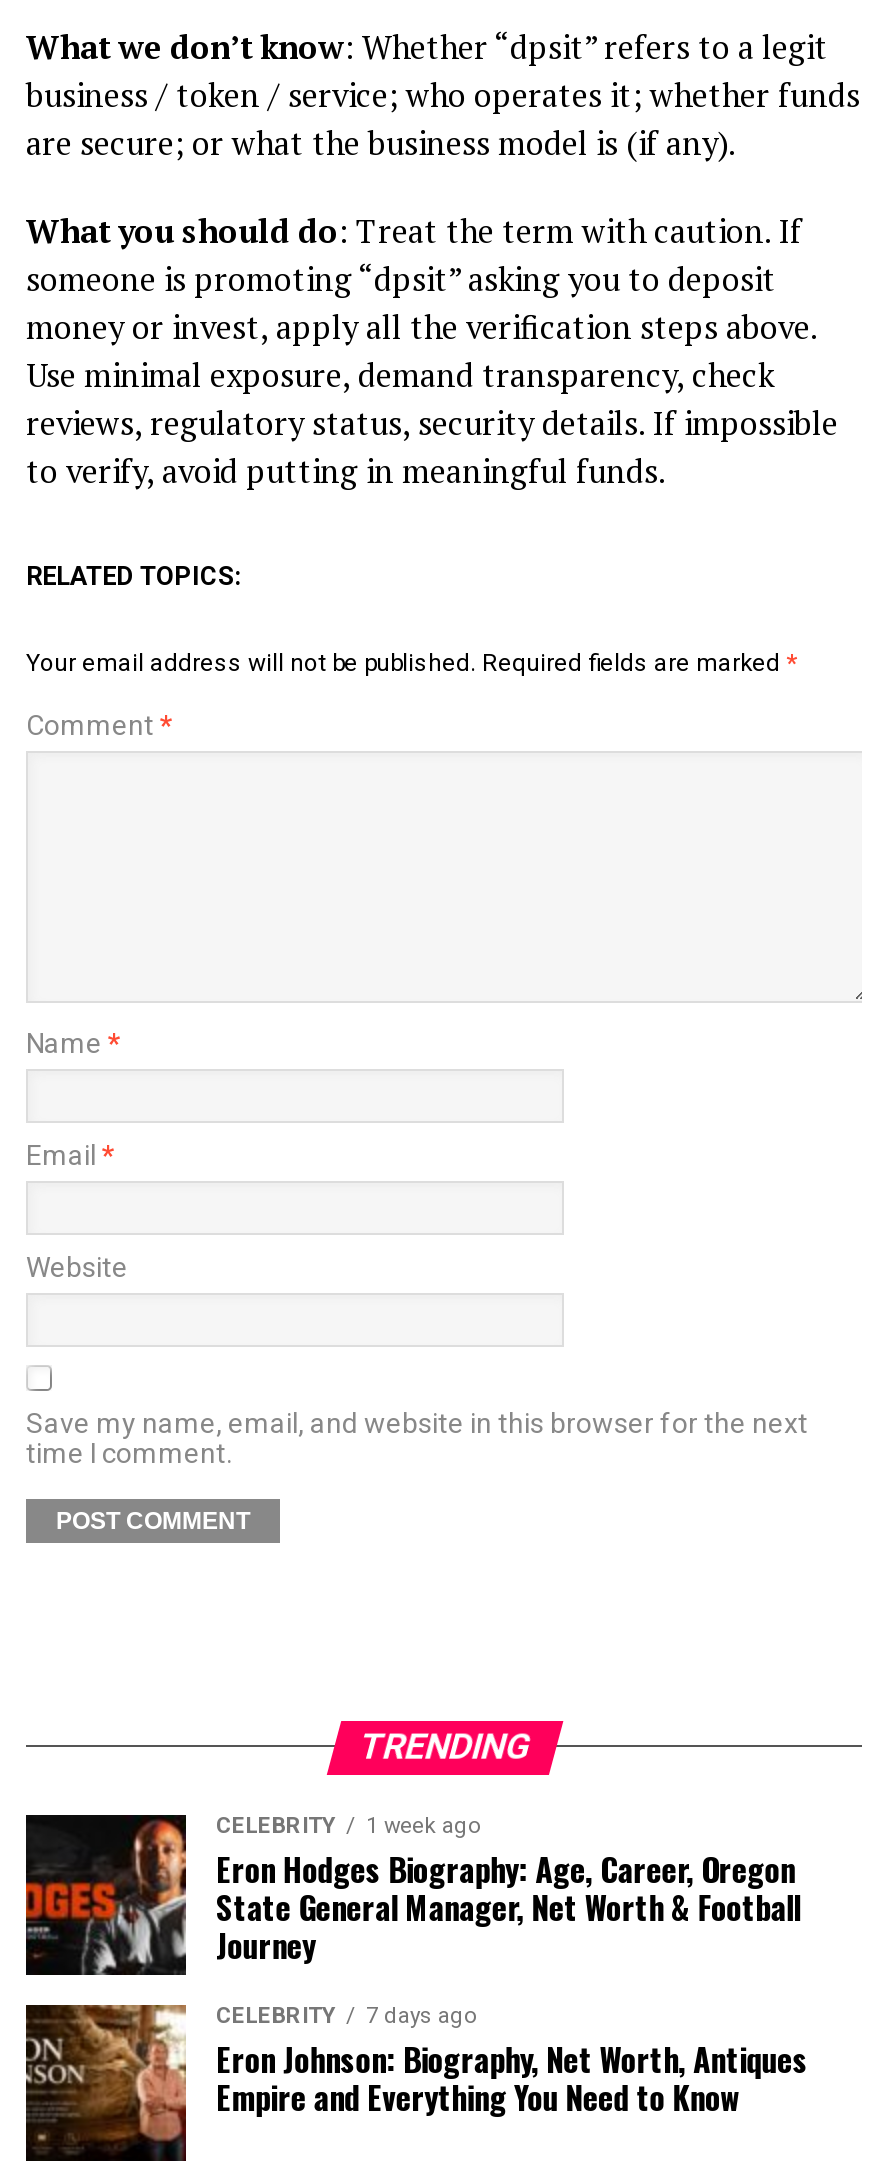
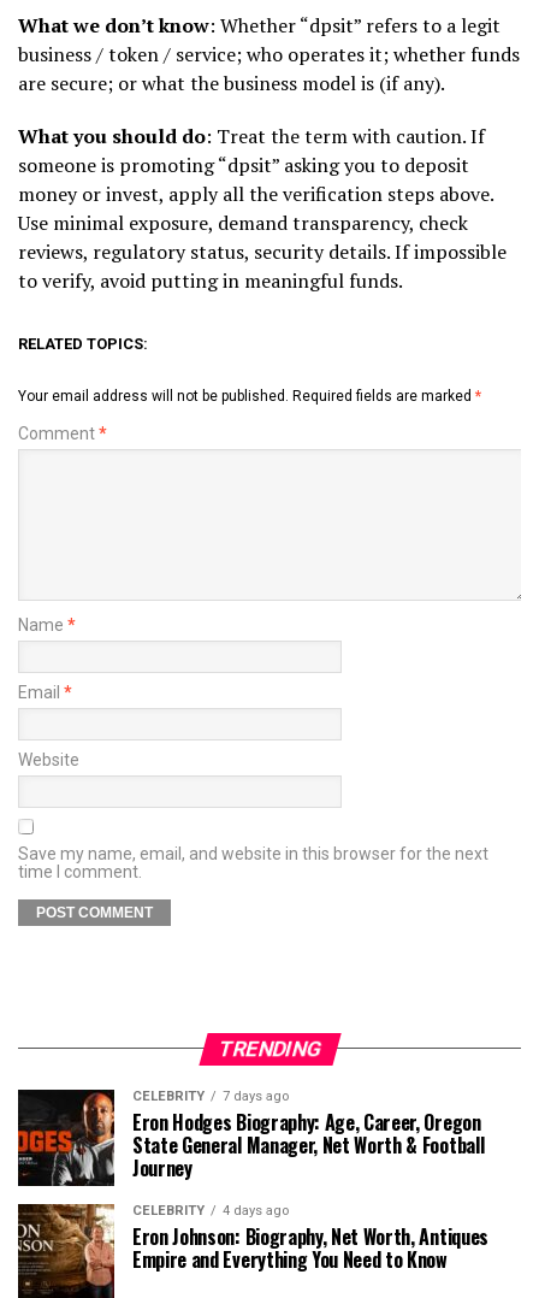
[216,1812,480,1838] CELEBRITY 1 week ago -> [132,1088,289,1104] CELEBRITY 7 days ago
[216,2002,476,2028] CELEBRITY 7 days ago -> [132,1203,289,1218] CELEBRITY 4 days ago

